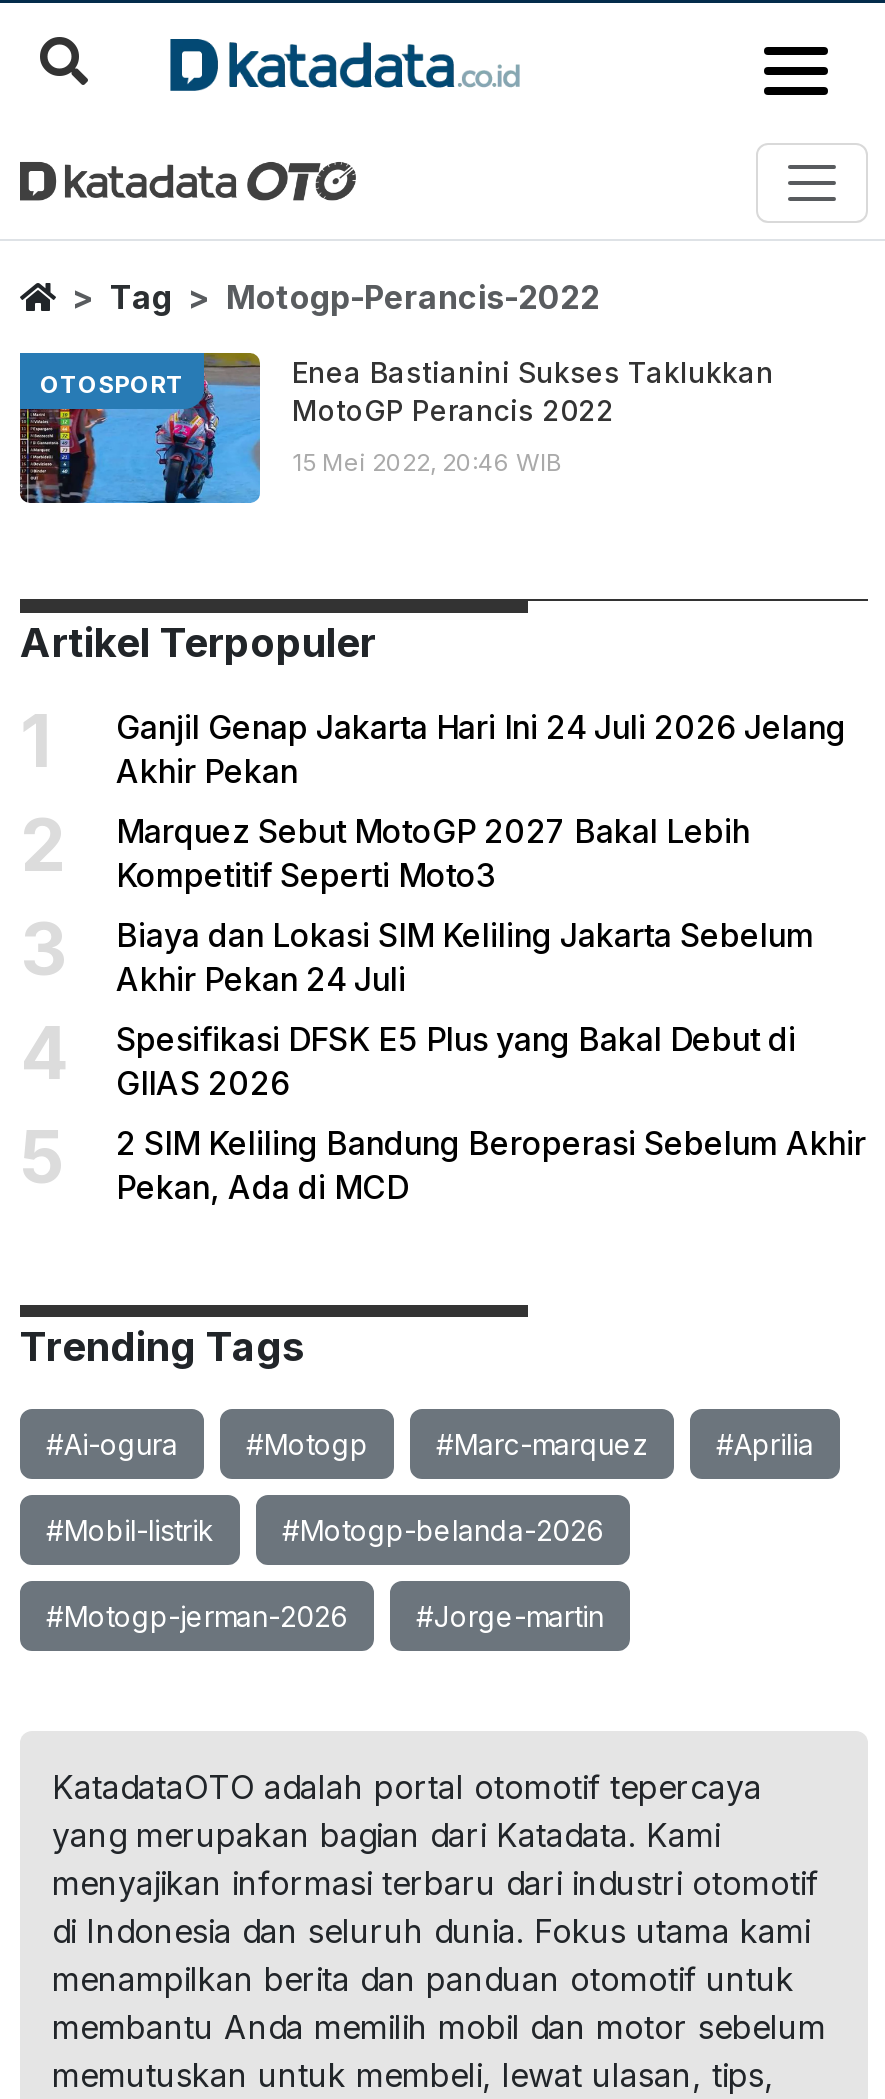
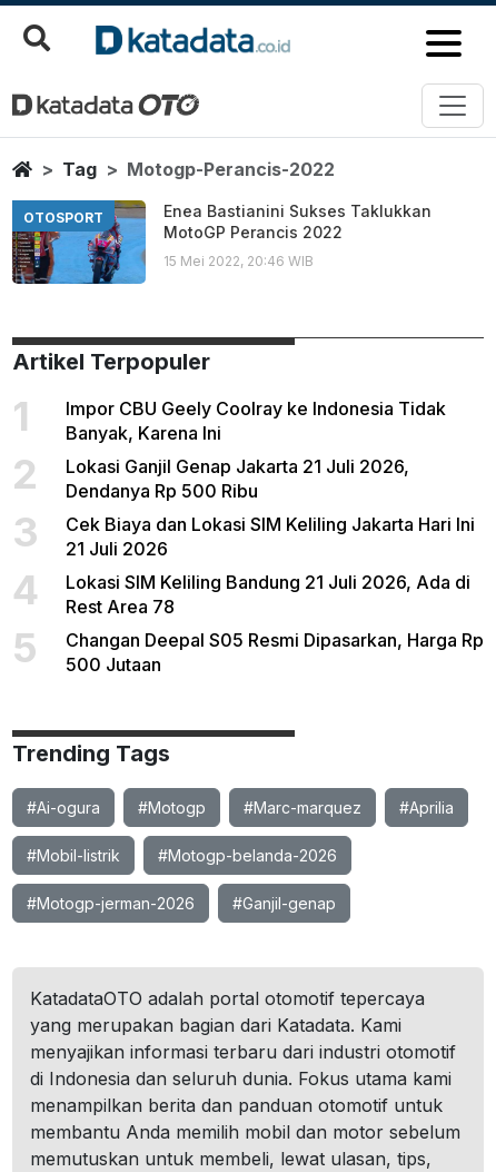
[116,707,846,791] Ganjil Genap Jakarta Hari Ini 24 Juli 2026 Jelang | Akhir Pekan -> [66,397,446,444] Impor CBU Geely Coolray ke Indonesia Tidak | Banyak, Karena Ini
[116,811,750,895] Marquez Sebut MotoGP 2027 Bakal Lebih | Kompetitif Seperti Moto3 -> [66,455,409,502] Lokasi Ganjil Genap Jakarta 21 Juli 2026, | Dendanya Rp 500 Ribu
[116,915,814,999] Biaya dan Lokasi SIM Keliling Jakarta Sebelum | Akhir Pekan 24 Juli -> [66,513,475,560] Cek Biaya dan Lokasi SIM Keliling Jakarta Hari Ini | 21 Juli 2026
[116,1019,796,1103] Spesifikasi DFSK E5 Plus yang Bakal Debut di | GIIAS 2026 -> [66,571,470,618] Lokasi SIM Keliling Bandung 21 Juli 2026, Ada di | Rest Area 78
[116,1123,866,1207] 2 SIM Keliling Bandung Beroperasi Sebelum Akhir | Pekan, Ada di MCD -> [66,629,484,676] Changan Deepal S05 Resmi Dipasarkan, Harga Rp | 500 Jutaan
[416,1599,604,1633] #Jorge-martin -> [232,894,336,913] #Ganjil-genap

